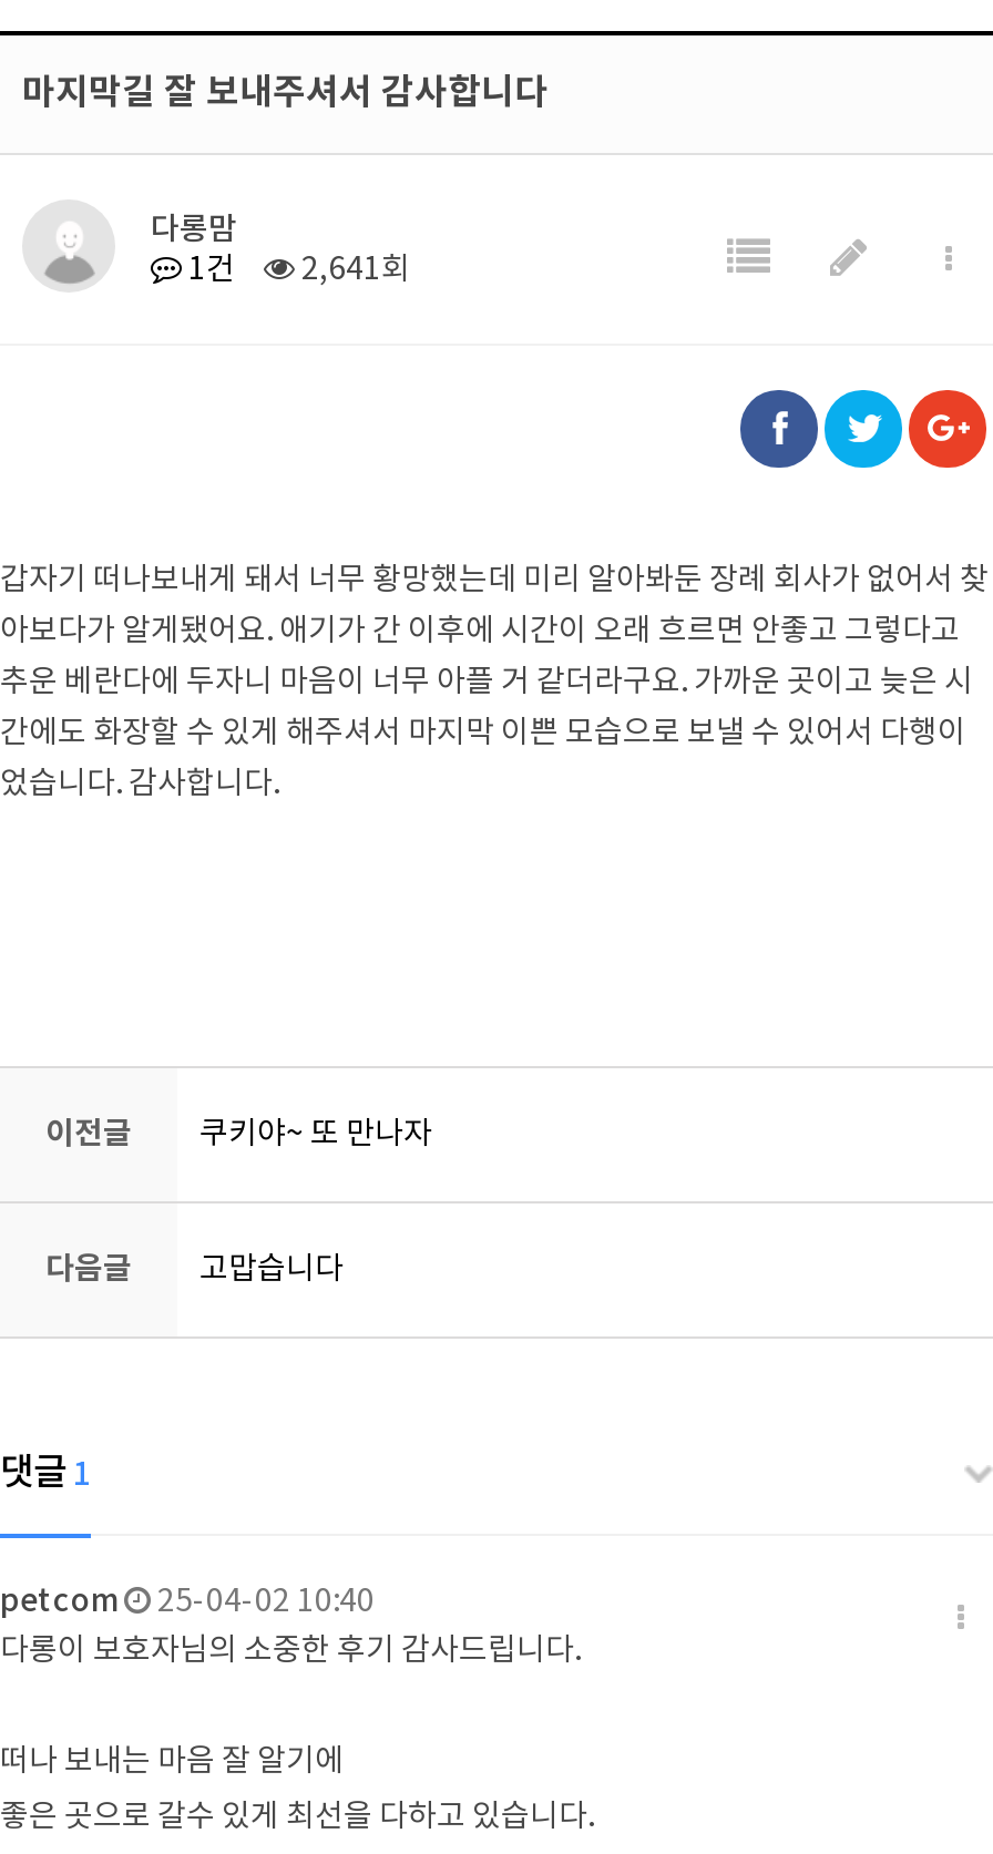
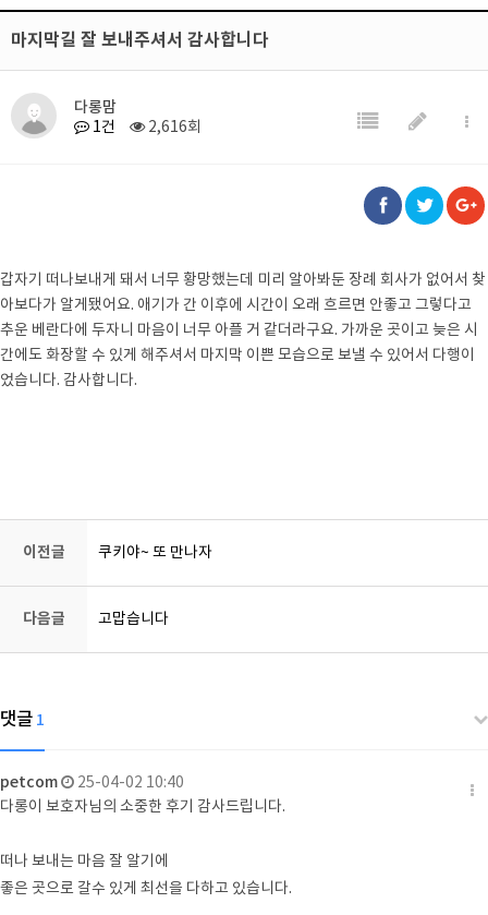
[182,253,410,288] 1건 2,641회 -> [89,119,202,136] 1건 2,616회

